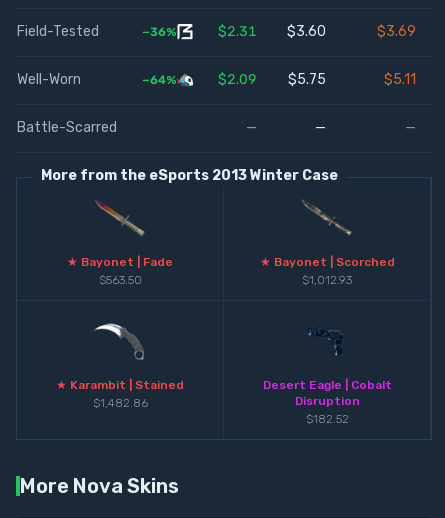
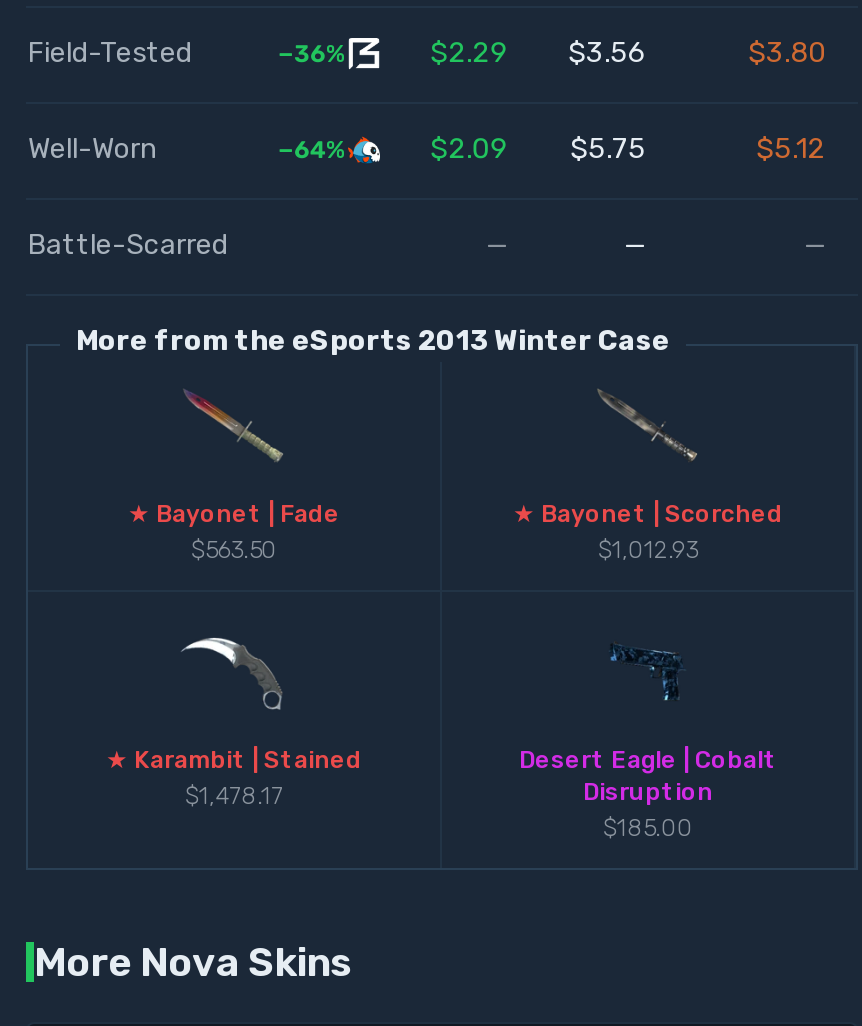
[218,23,257,40] $2.31 -> [430,36,508,70] $2.29
[287,23,326,40] $3.60 -> [568,36,646,70] $3.56
[377,23,416,40] $3.69 -> [748,36,826,70] $3.80
[384,71,416,88] $5.11 -> [756,132,826,166] $5.12
[92,396,147,410] $1,482.86 -> [185,782,283,810] $1,478.17
[305,412,348,426] $182.52 -> [603,814,693,842] $185.00

